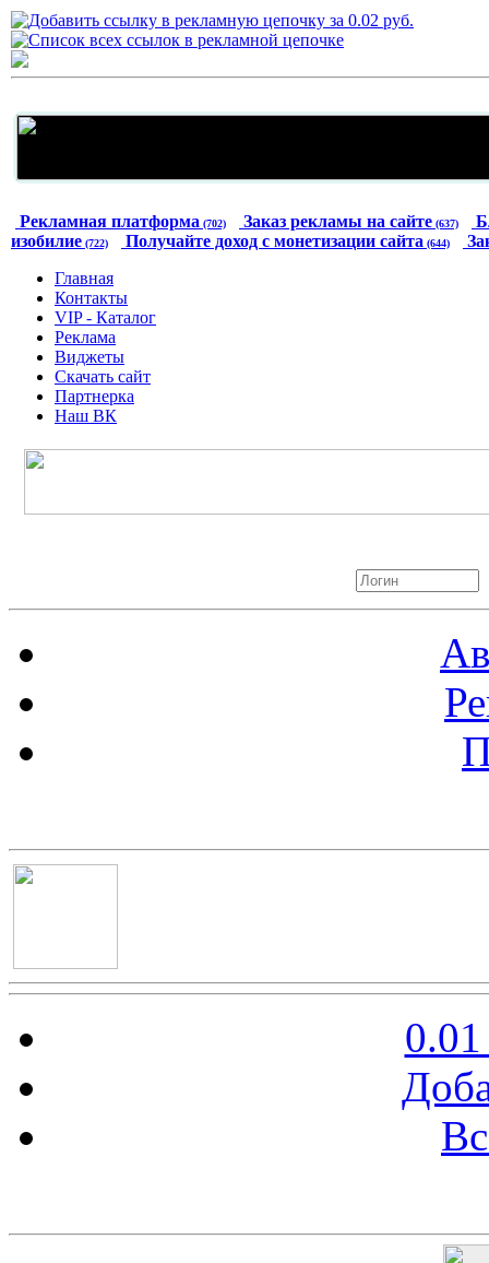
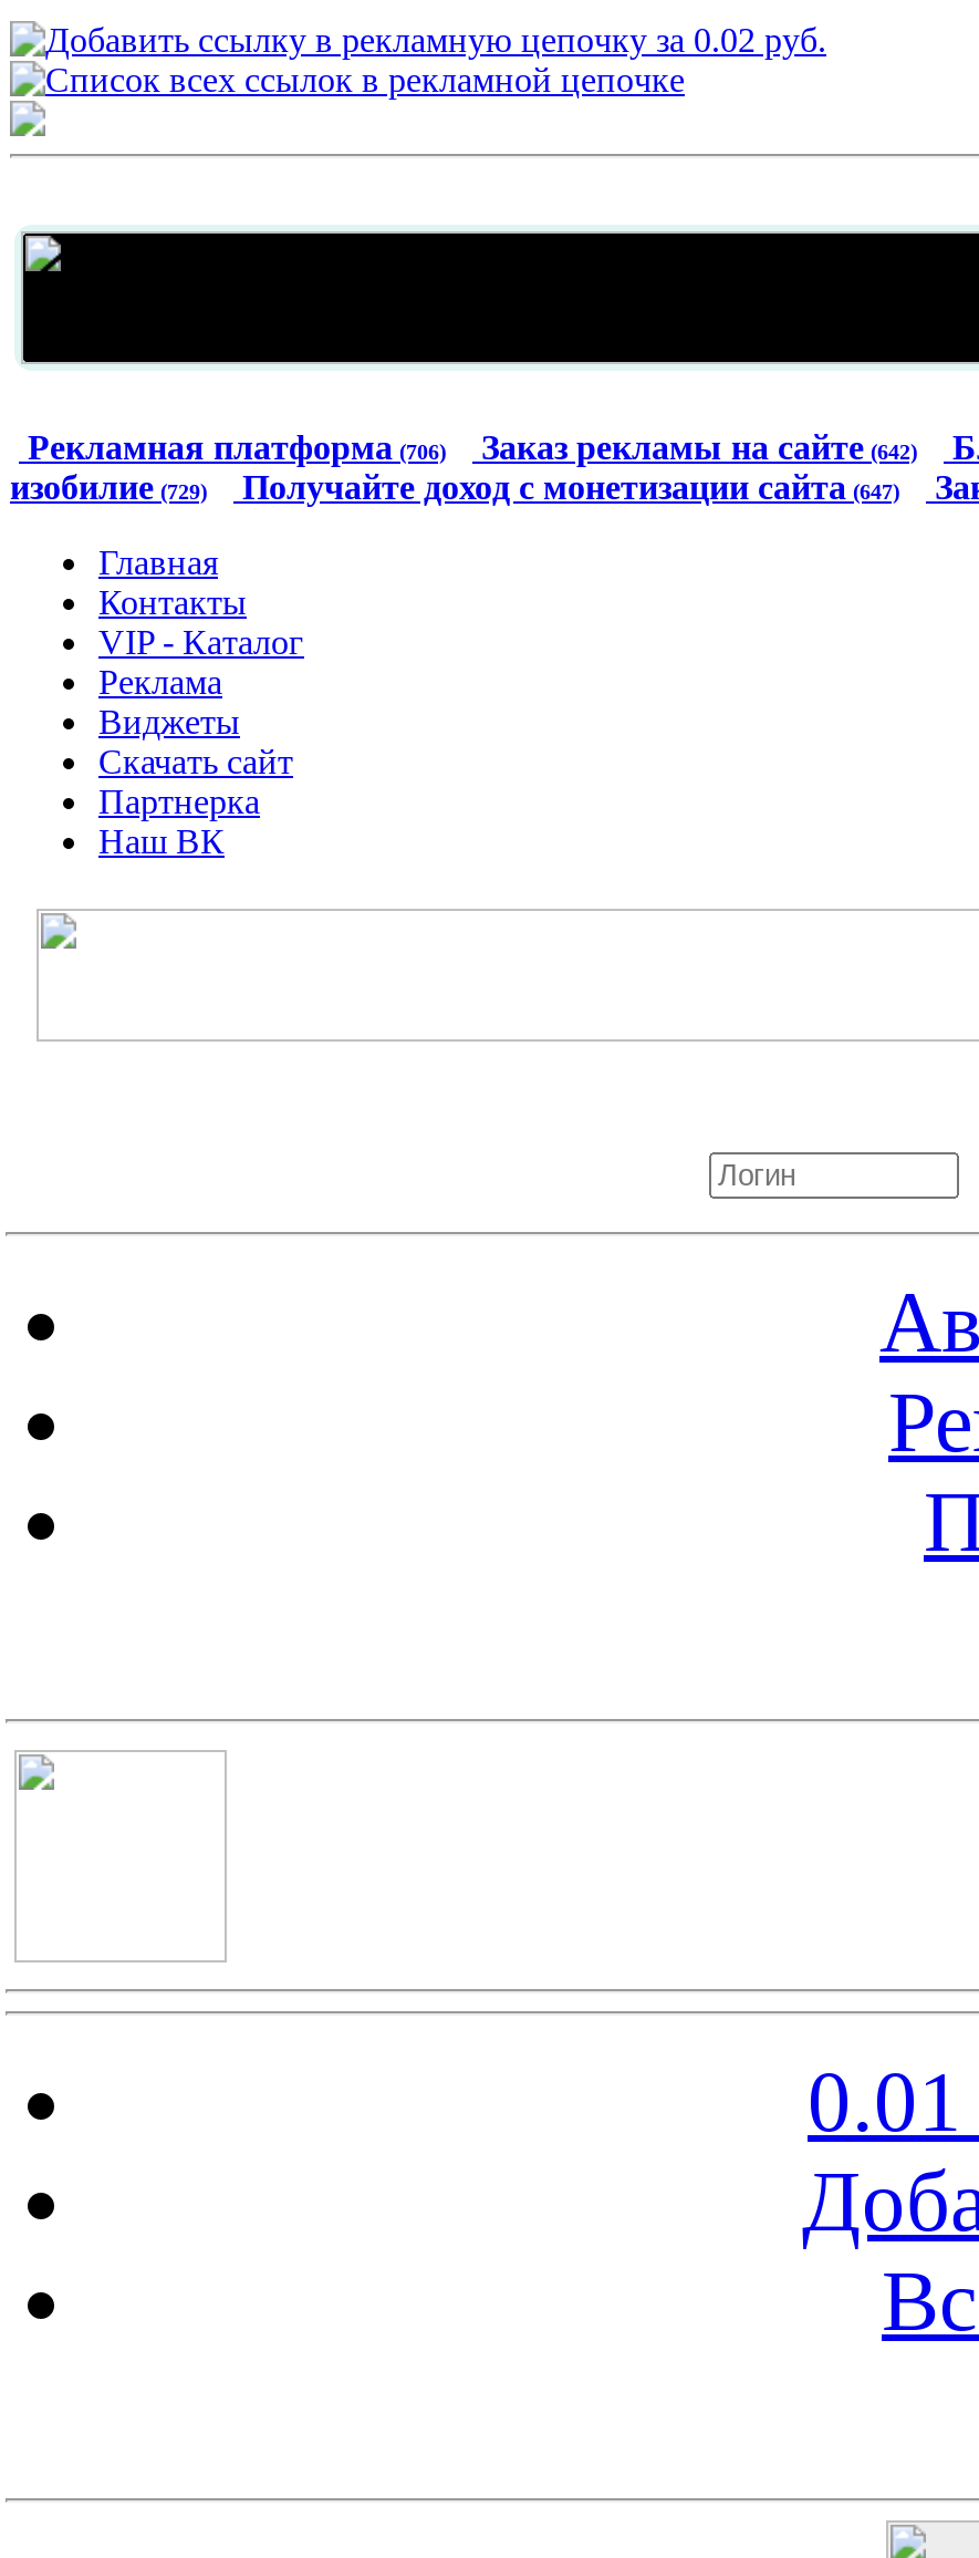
[15,212,226,231] Рекламная платформа (702) -> [19,428,446,466] Рекламная платформа (706)
[239,212,458,231] Заказ рекламы на сайте (637) -> [472,428,917,466] Заказ рекламы на сайте (642)
[11,232,108,250] изобилие (722) -> [10,468,207,506] изобилие (729)
[121,232,450,250] Получайте доход с монетизации сайта (644) -> [233,468,899,506] Получайте доход с монетизации сайта (647)

